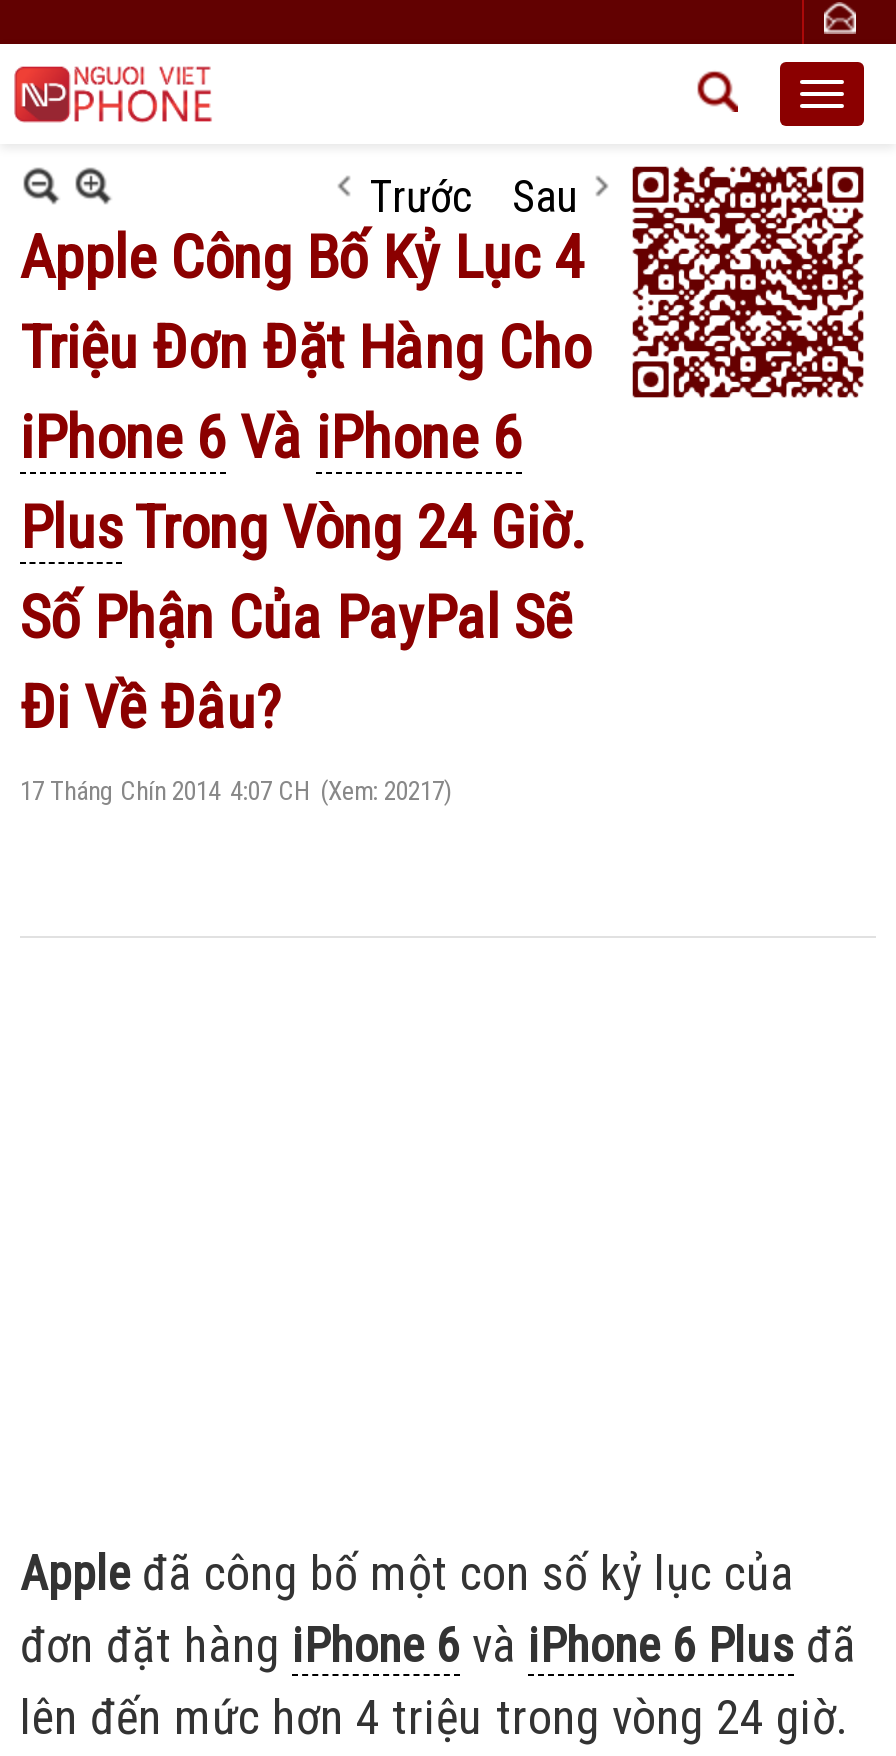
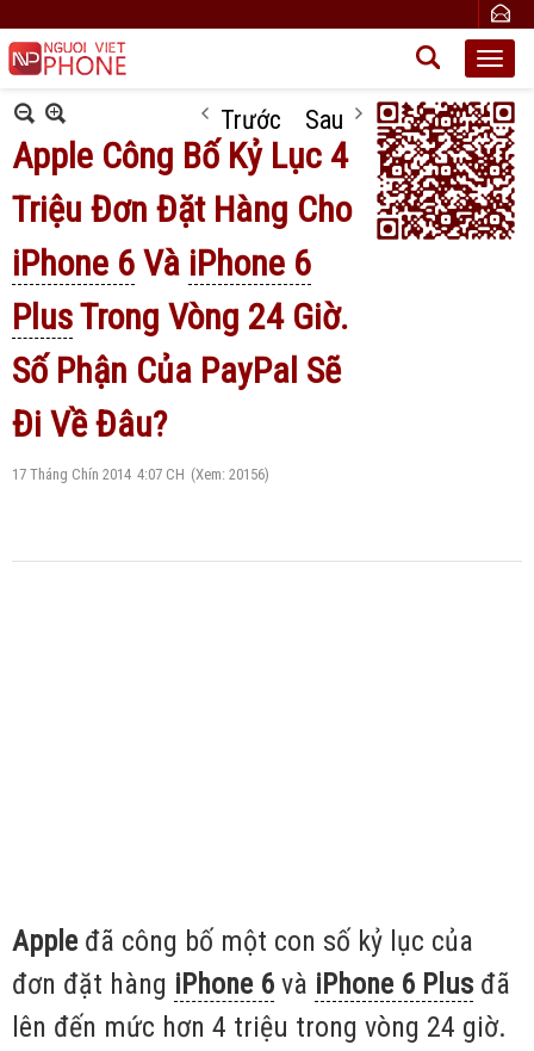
[20,776,452,806] 17 Tháng Chín 2014 4:07 CH (Xem: 20217) -> [12,465,269,483] 17 Tháng Chín 2014 4:07 CH (Xem: 20156)

